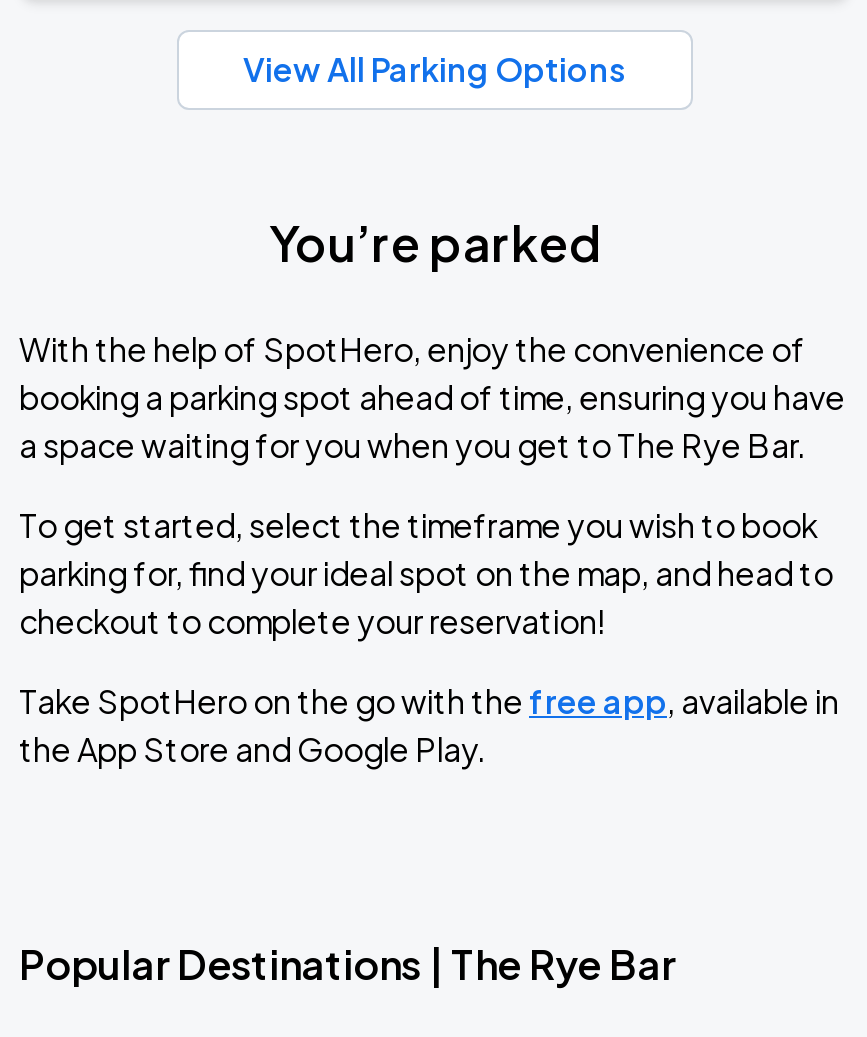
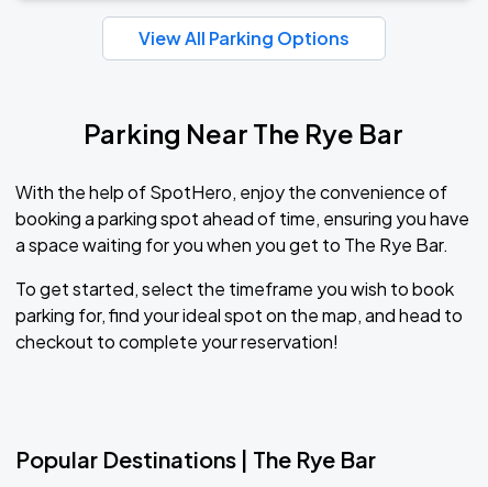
[269,212,601,272] You’re parked -> [84,117,404,150] Parking Near The Rye Bar
[19,680,839,770] Take SpotHero on the go with the free app, available in | the App Store and Google Play. -> none

